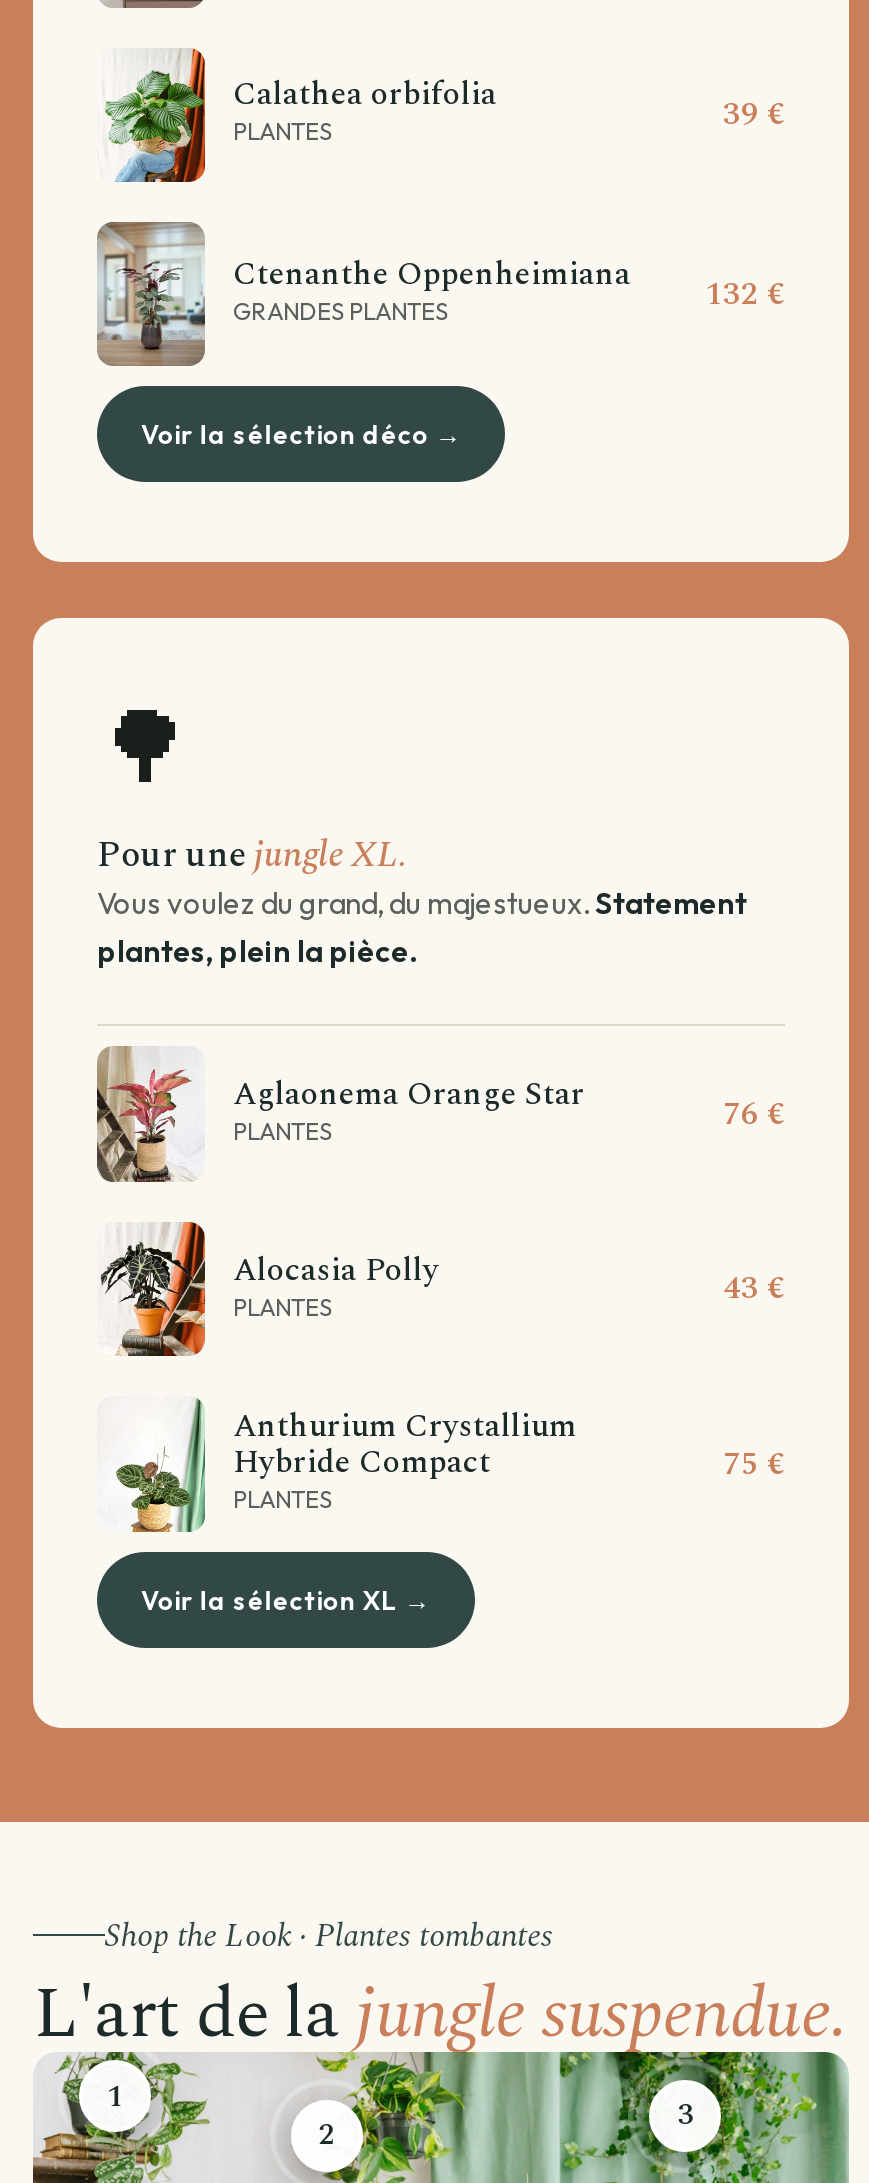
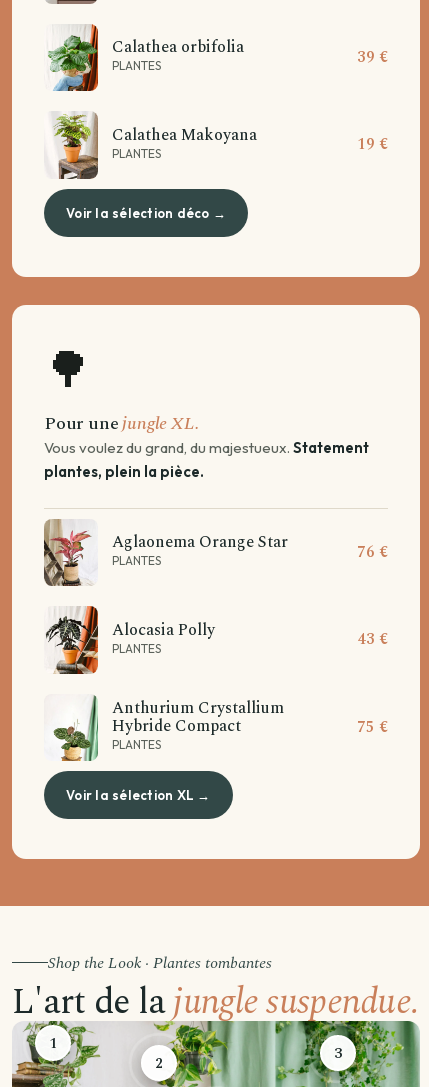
[95,220,785,368] [image] | Ctenanthe Oppenheimiana | GRANDES PLANTES | 132 € -> [44,111,388,179] [image] | Calathea Makoyana | PLANTES | 19 €

